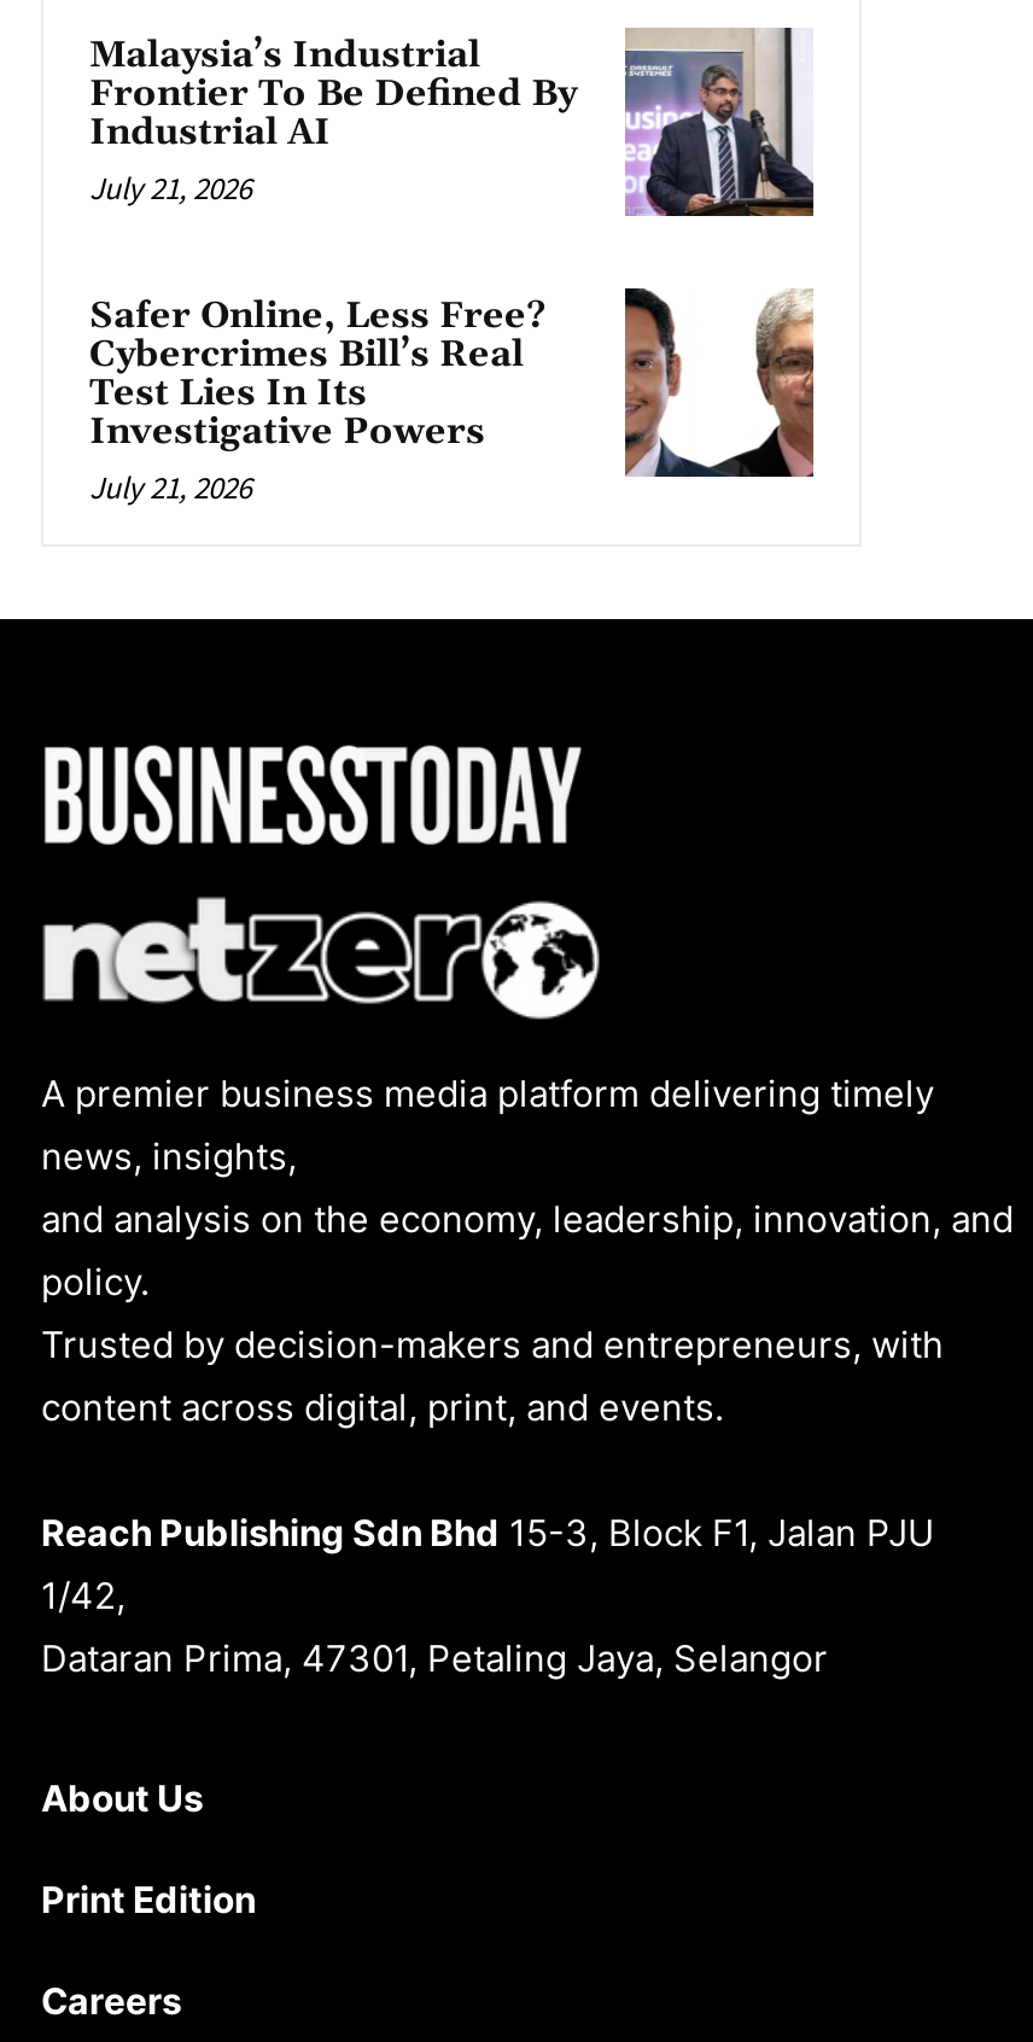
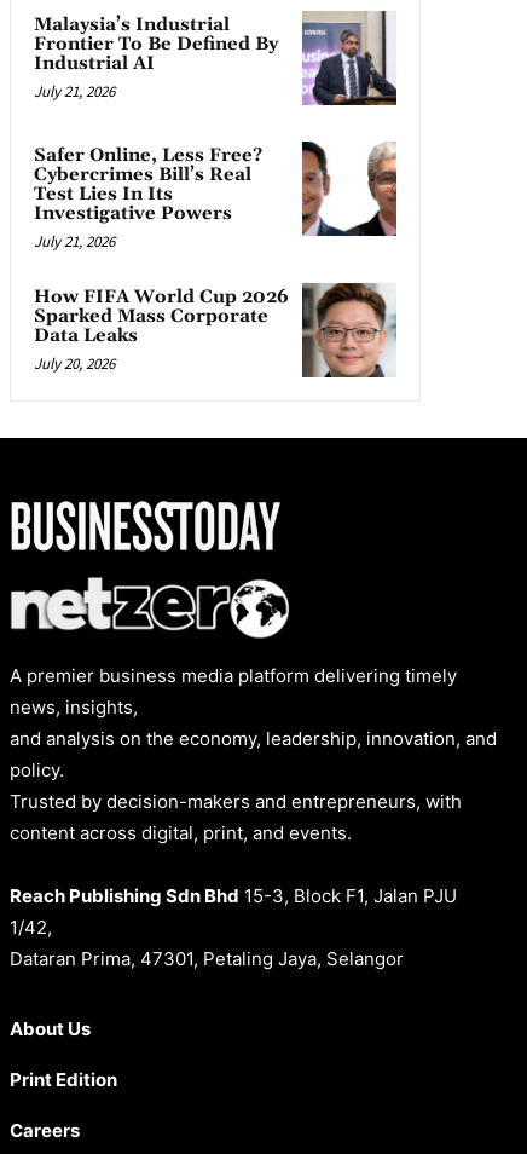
none -> [34,282,396,379] [image] | How FIFA World Cup 2026 | Sparked Mass Corporate | Data Leaks | July 20, 2026

